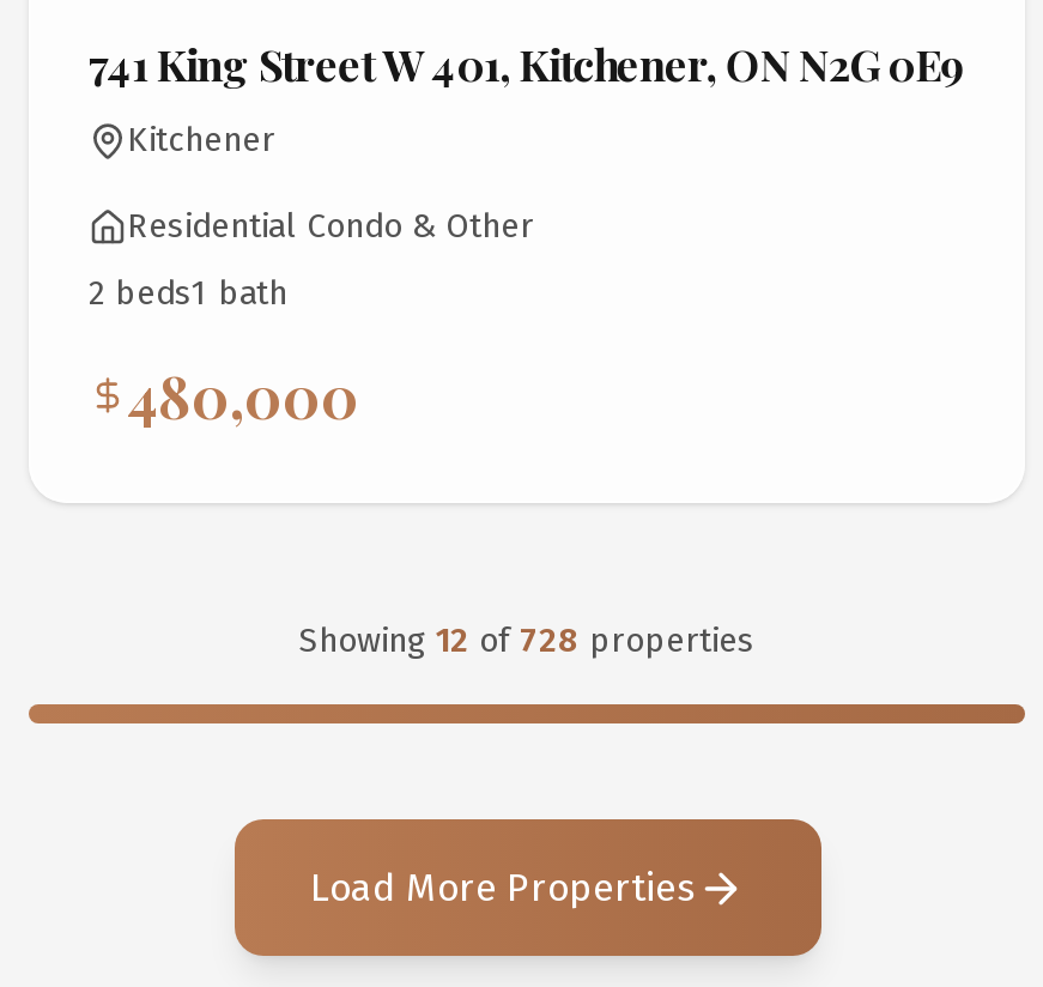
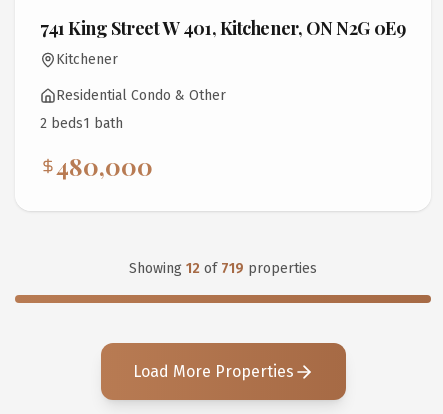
[299,620,754,661] Showing 12 of 728 properties -> [129,260,317,277] Showing 12 of 719 properties

